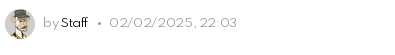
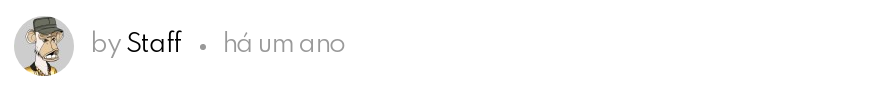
[109,17,237,30] 02/02/2025, 22:03 -> [222,33,346,59] há um ano

